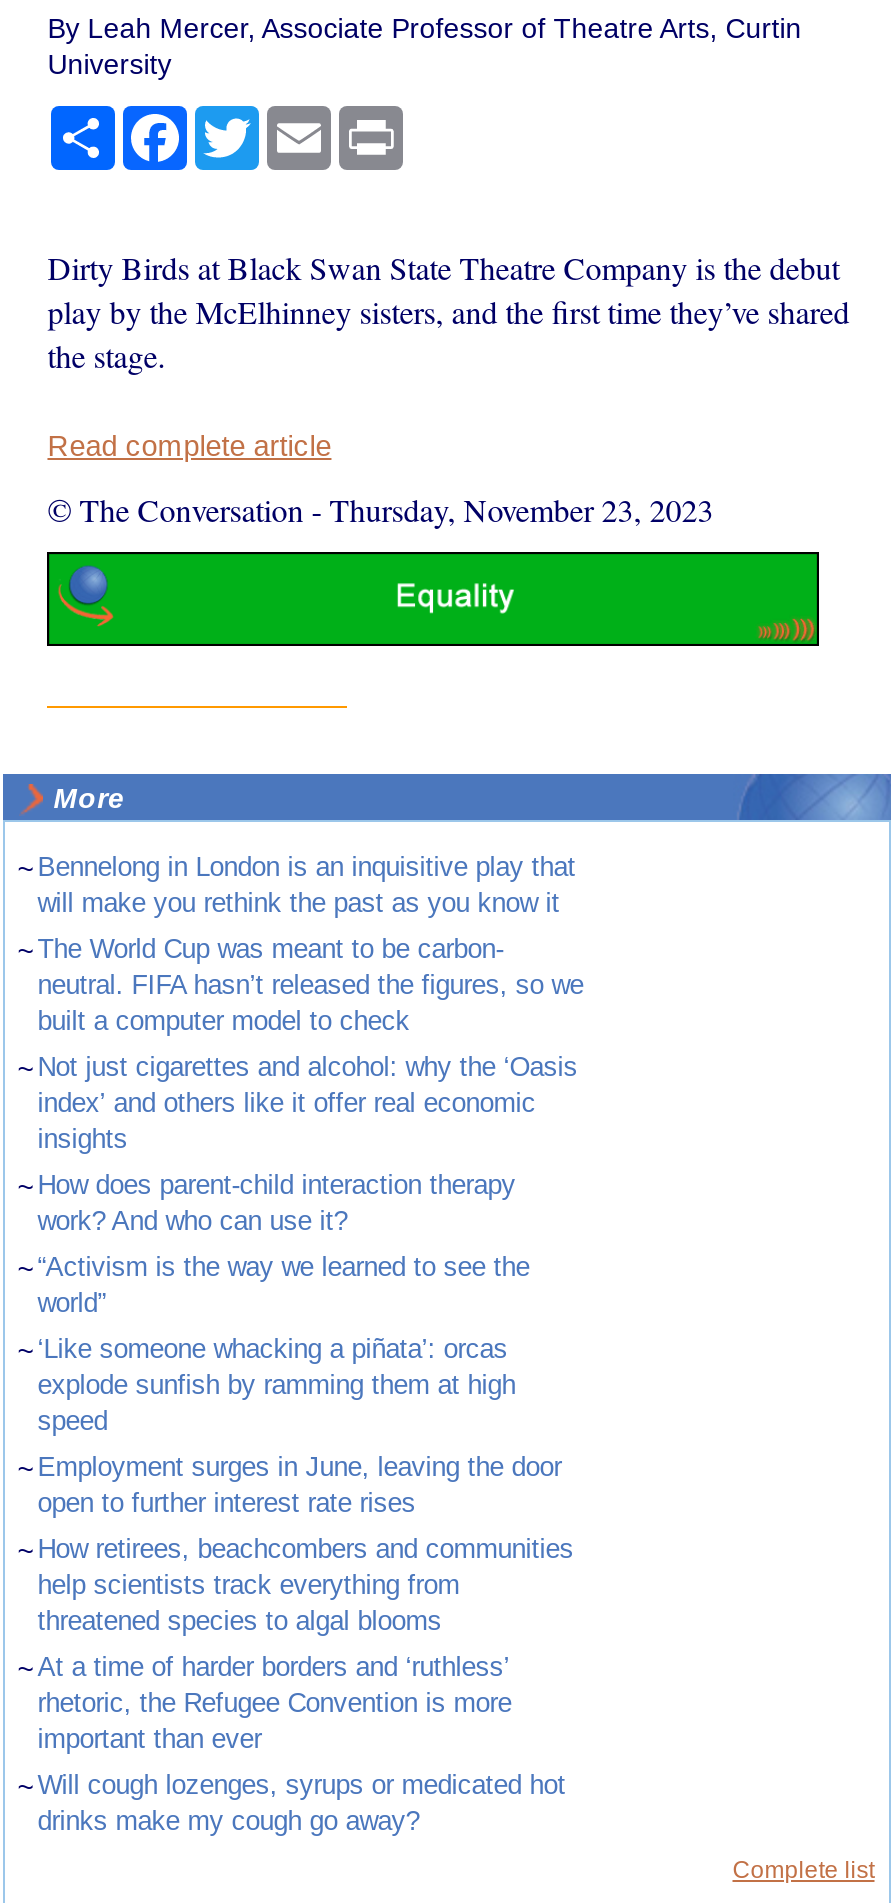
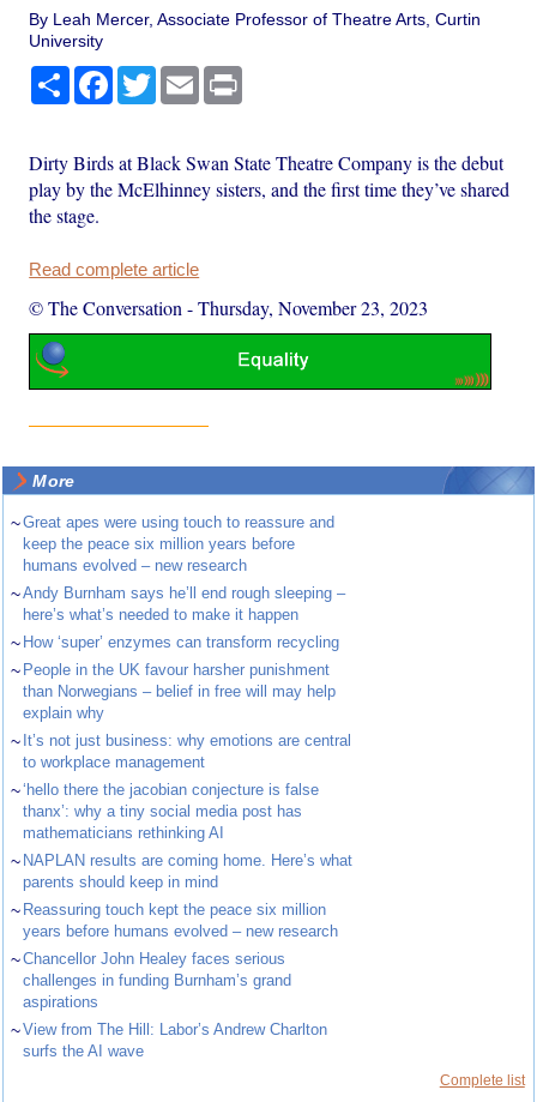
[17,853,583,1837] ~ Bennelong in London is an inquisitive play that | will make you rethink the past as you know it | ~ The World Cup was meant to be carbon- | neutral. FIFA hasn’t released the figures, so we | built a computer model to check | ~ Not just cigarettes and alcohol: why the ‘Oasis | index’ and others like it offer real economic | insights | ~ How does parent-child interaction therapy | work? And who can use it? | ~ “Activism is the way we learned to see the | world” | ~ ‘Like someone whacking a piñata’: orcas | explode sunfish by ramming them at high | speed | ~ Employment surges in June, leaving the door | open to further interest rate rises | ~ How retirees, beachcombers and communities | help scientists track everything from | threatened species to algal blooms | ~ At a time of harder borders and ‘ruthless’ | rhetoric, the Refugee Convention is more | important than ever | ~ Will cough lozenges, syrups or medicated hot | drinks make my cough go away? -> [11,514,353,1061] ~ Great apes were using touch to reassure and | keep the peace six million years before | humans evolved – new research | ~ Andy Burnham says he’ll end rough sleeping – | here’s what’s needed to make it happen | ~ How ‘super’ enzymes can transform recycling | ~ People in the UK favour harsher punishment | than Norwegians – belief in free will may help | explain why | ~ It’s not just business: why emotions are central | to workplace management | ~ ‘hello there the jacobian conjecture is false | thanx’: why a tiny social media post has | mathematicians rethinking AI | ~ NAPLAN results are coming home. Here’s what | parents should keep in mind | ~ Reassuring touch kept the peace six million | years before humans evolved – new research | ~ Chancellor John Healey faces serious | challenges in funding Burnham’s grand | aspirations | ~ View from The Hill: Labor’s Andrew Charlton | surfs the AI wave

